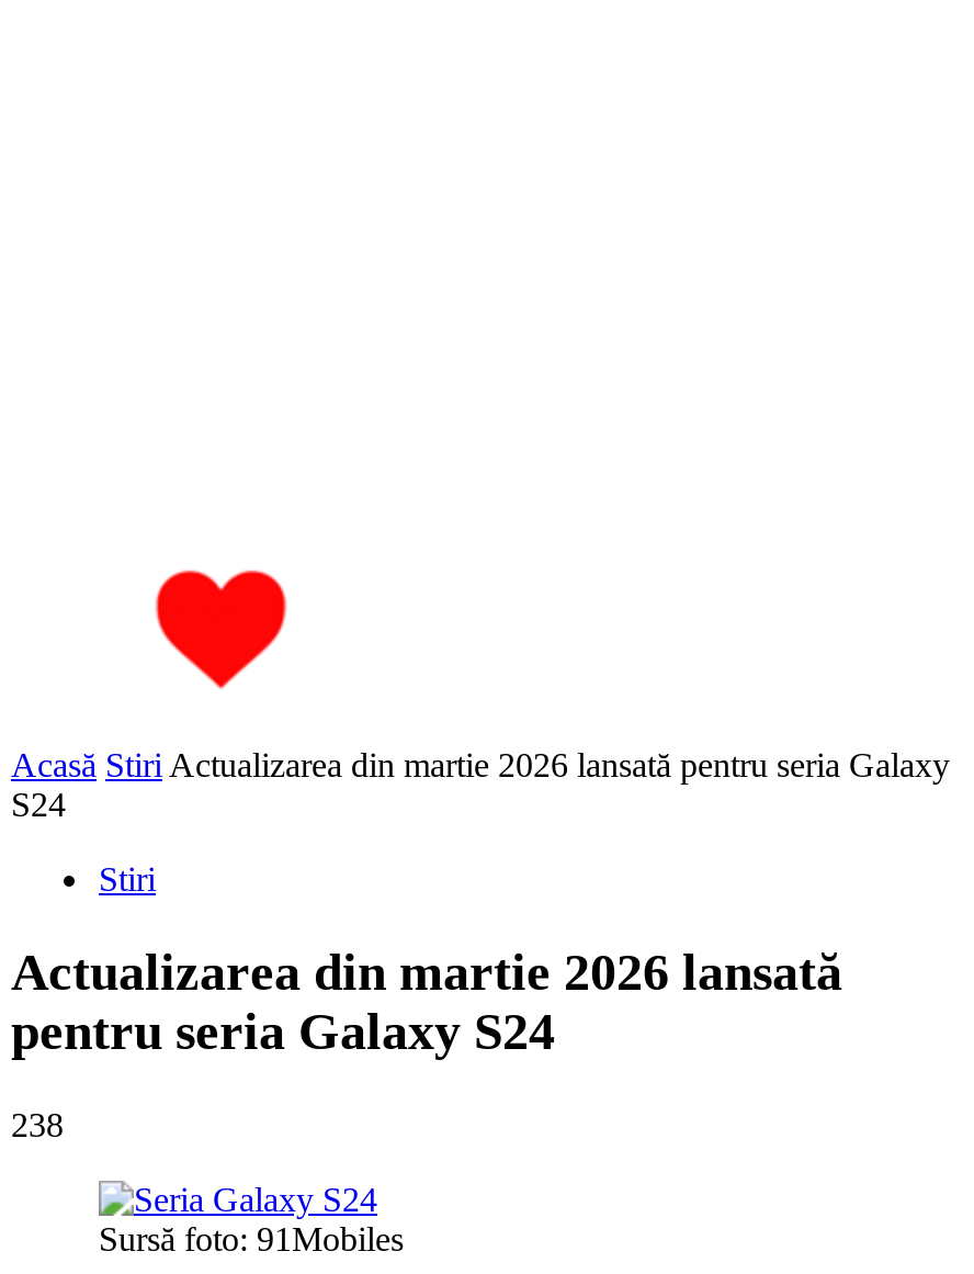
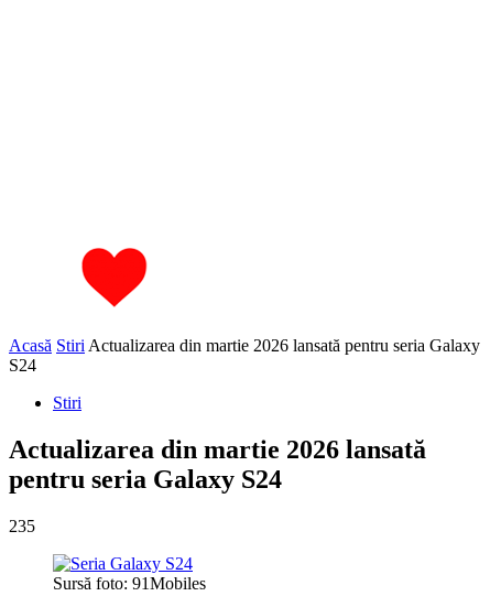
[11,1106,64,1143] 238 -> [9,516,35,535] 235

